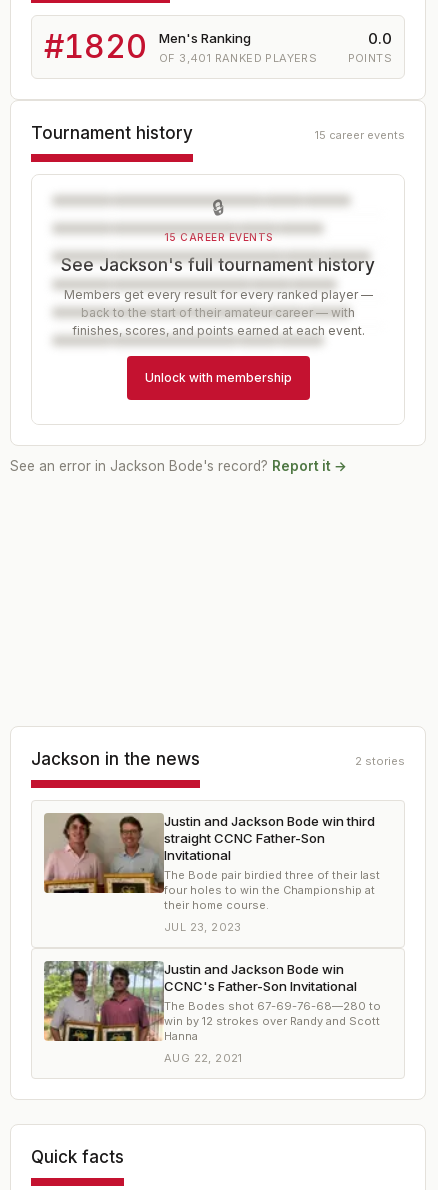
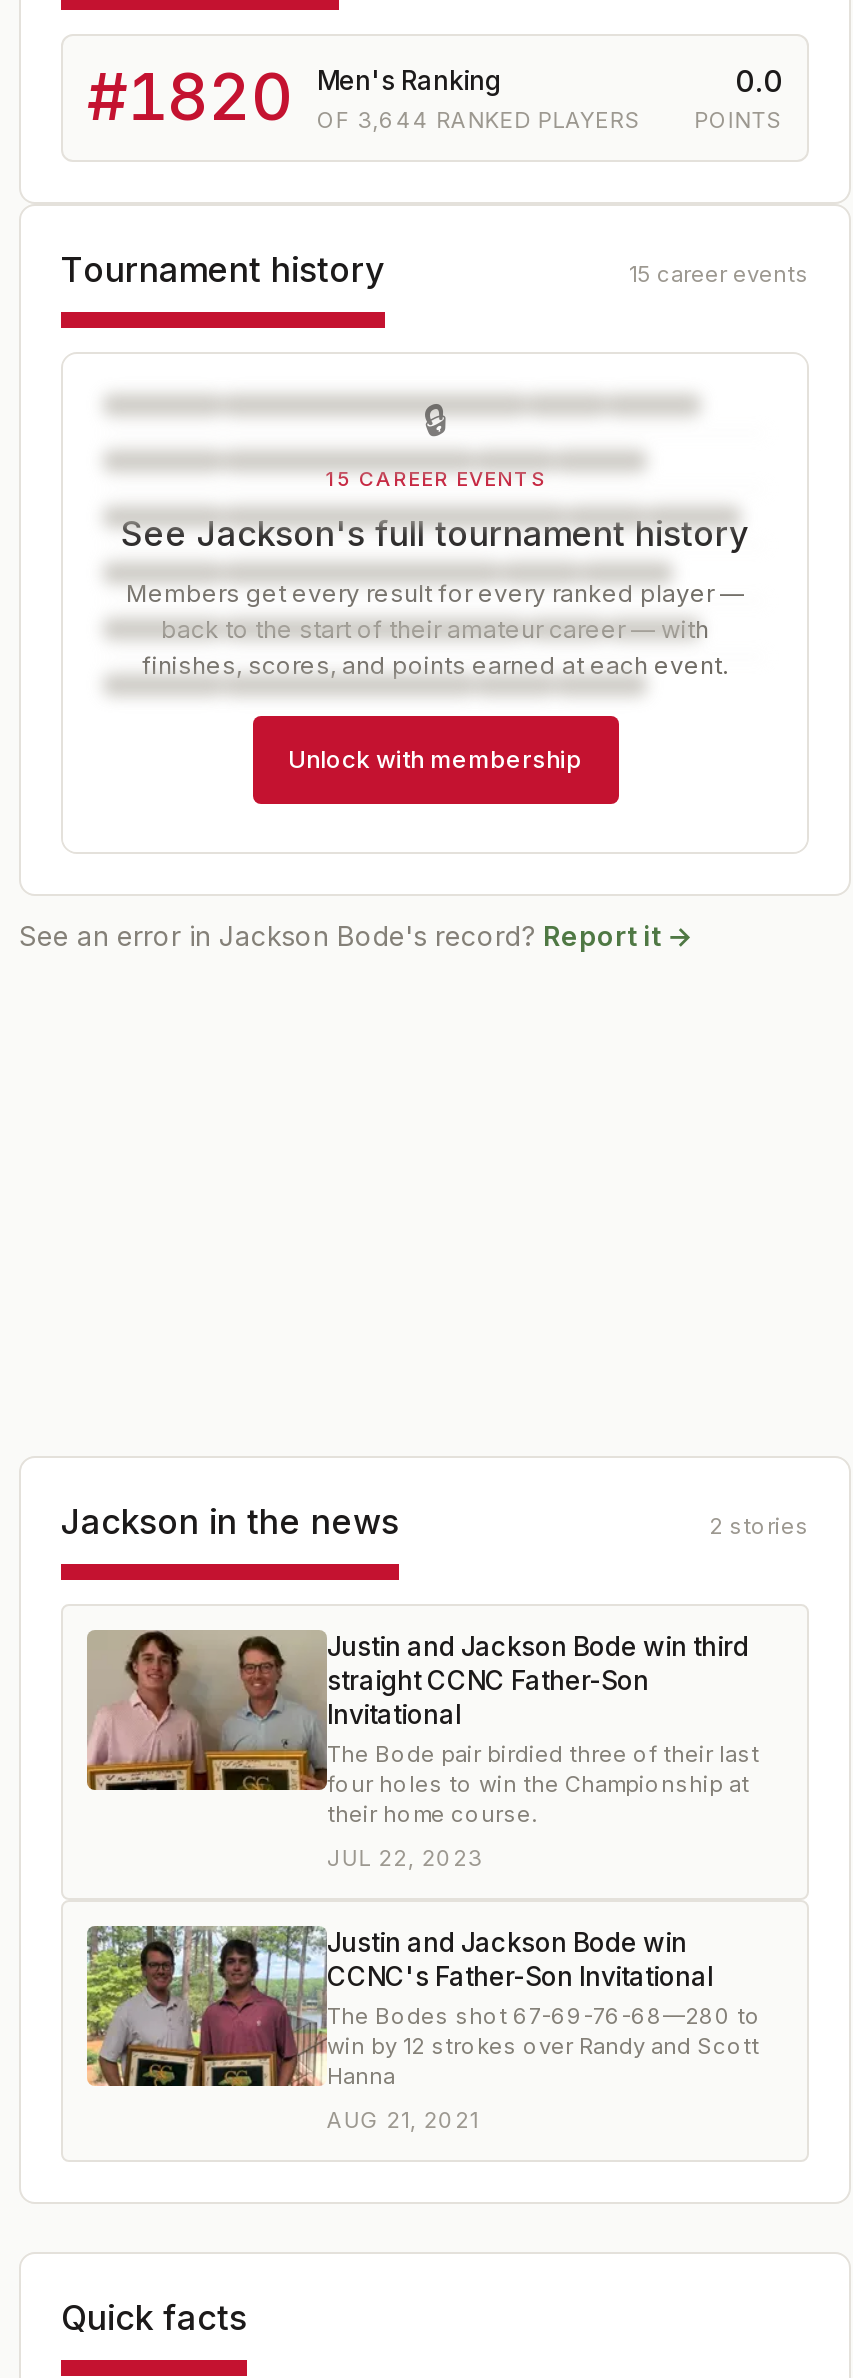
[159,50,317,64] OF 3,401 RANKED PLAYERS -> [317,105,641,133] OF 3,644 RANKED PLAYERS
[164,920,242,934] JUL 23, 2023 -> [327,1844,483,1872] JUL 22, 2023
[164,1051,243,1065] AUG 22, 2021 -> [327,2106,479,2134] AUG 21, 2021

